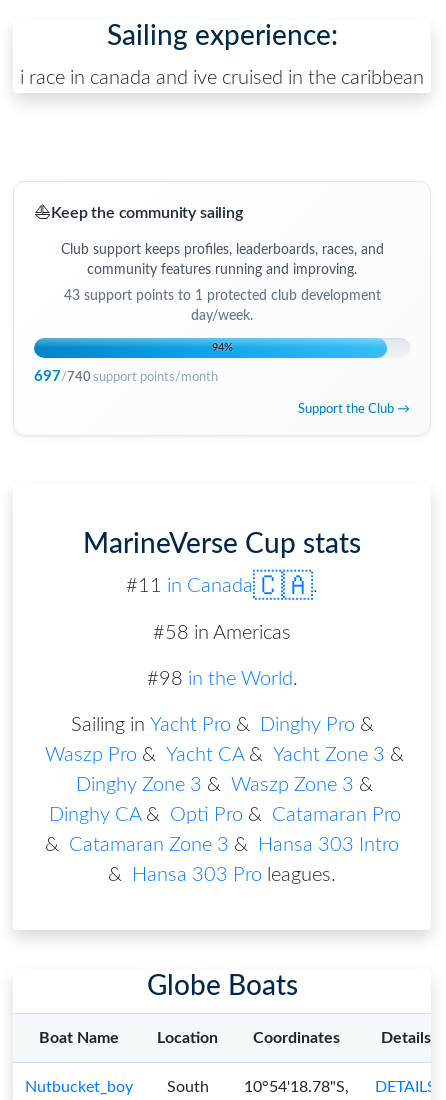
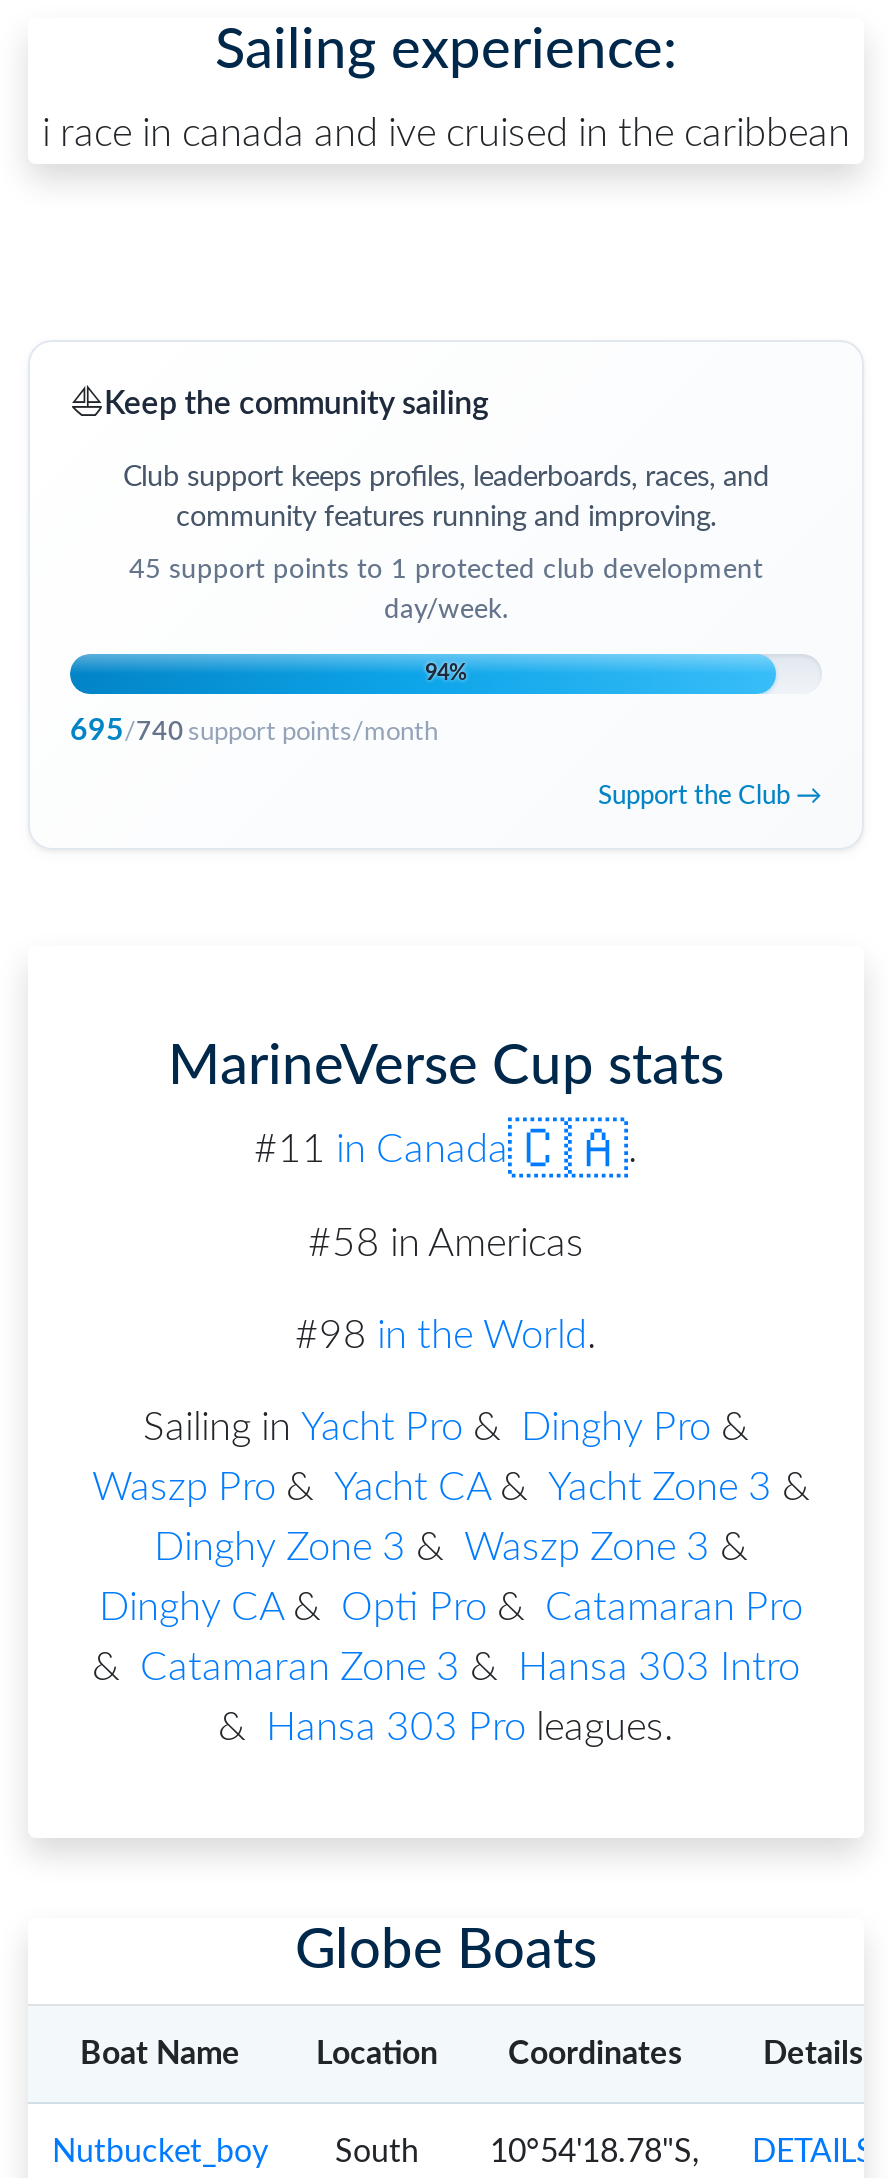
[63,289,380,303] 43 support points to 1 protected club development -> [129,555,763,583] 45 support points to 1 protected club development
[34,369,218,384] 697/740 support points/month -> [70,715,438,745] 695/740 support points/month

